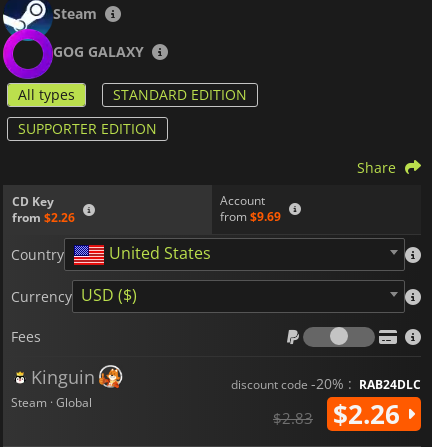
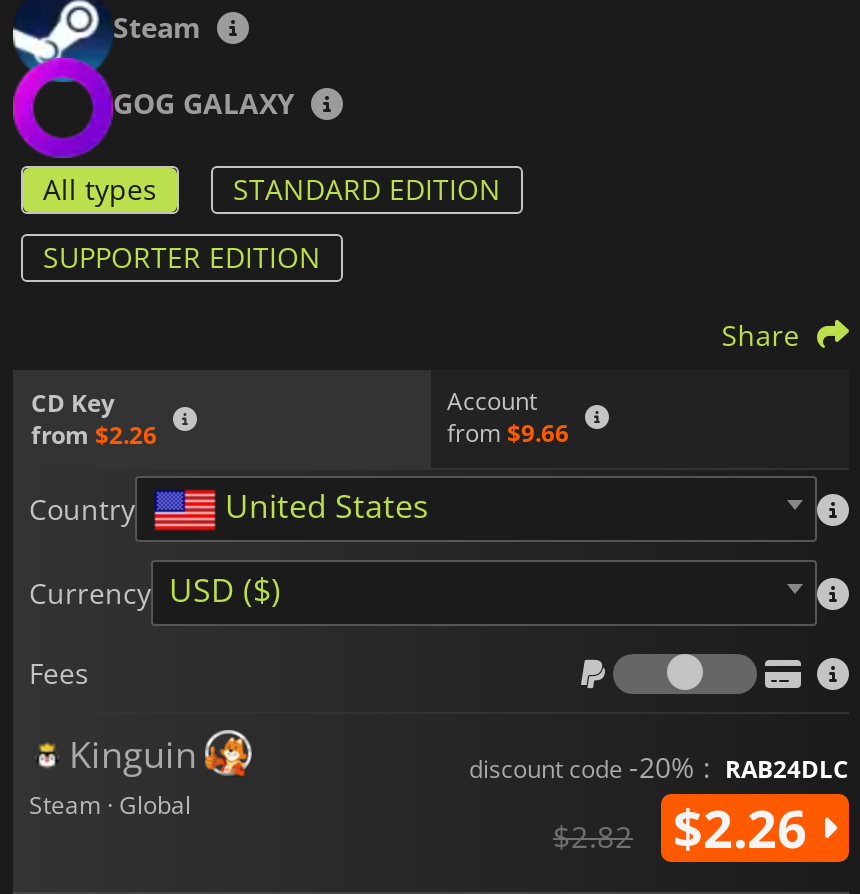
[220,208,281,225] from $9.69 -> [447,416,569,450] from $9.66
[273,396,407,432] $2.83 $2.26 -> [553,791,821,863] $2.82 $2.26

